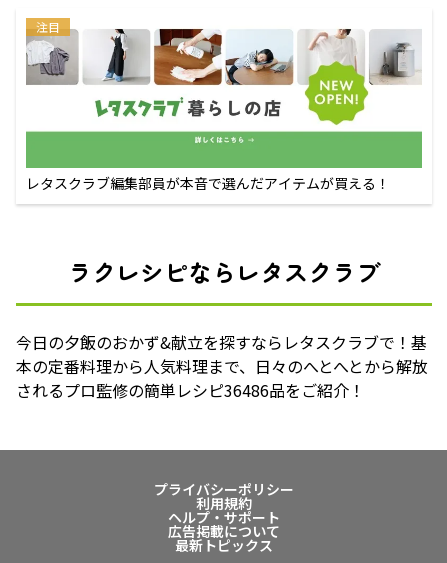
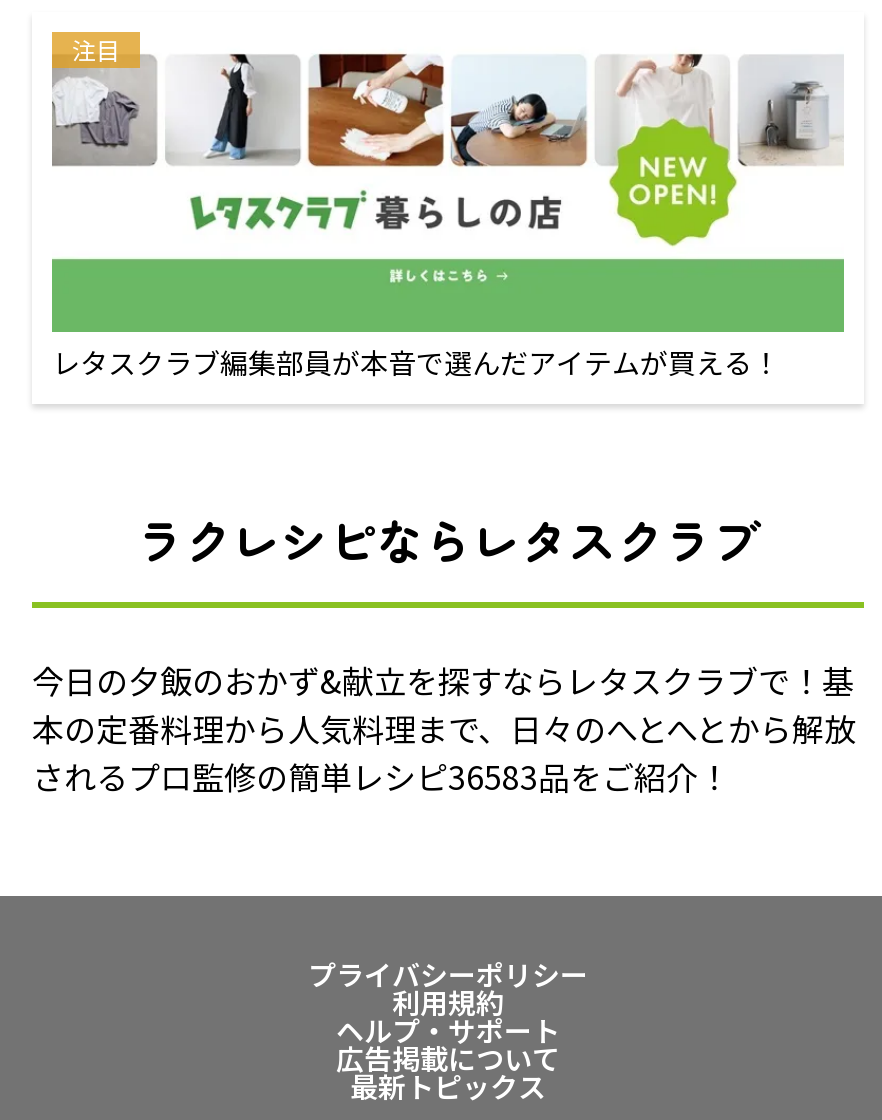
[16,378,365,402] されるプロ監修の簡単レシピ36486品をご紹介！ -> [32,752,730,800] されるプロ監修の簡単レシピ36583品をご紹介！

